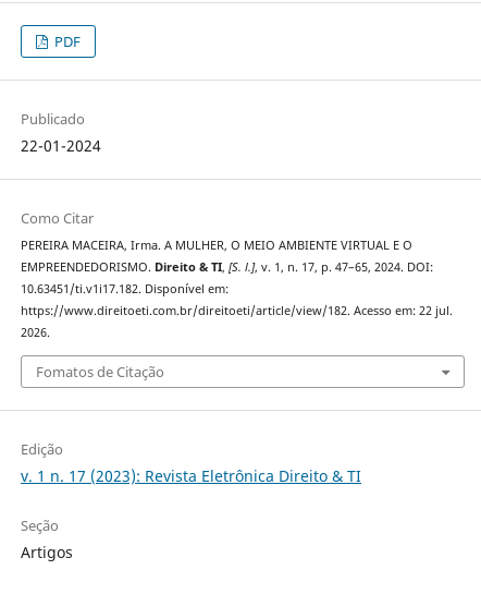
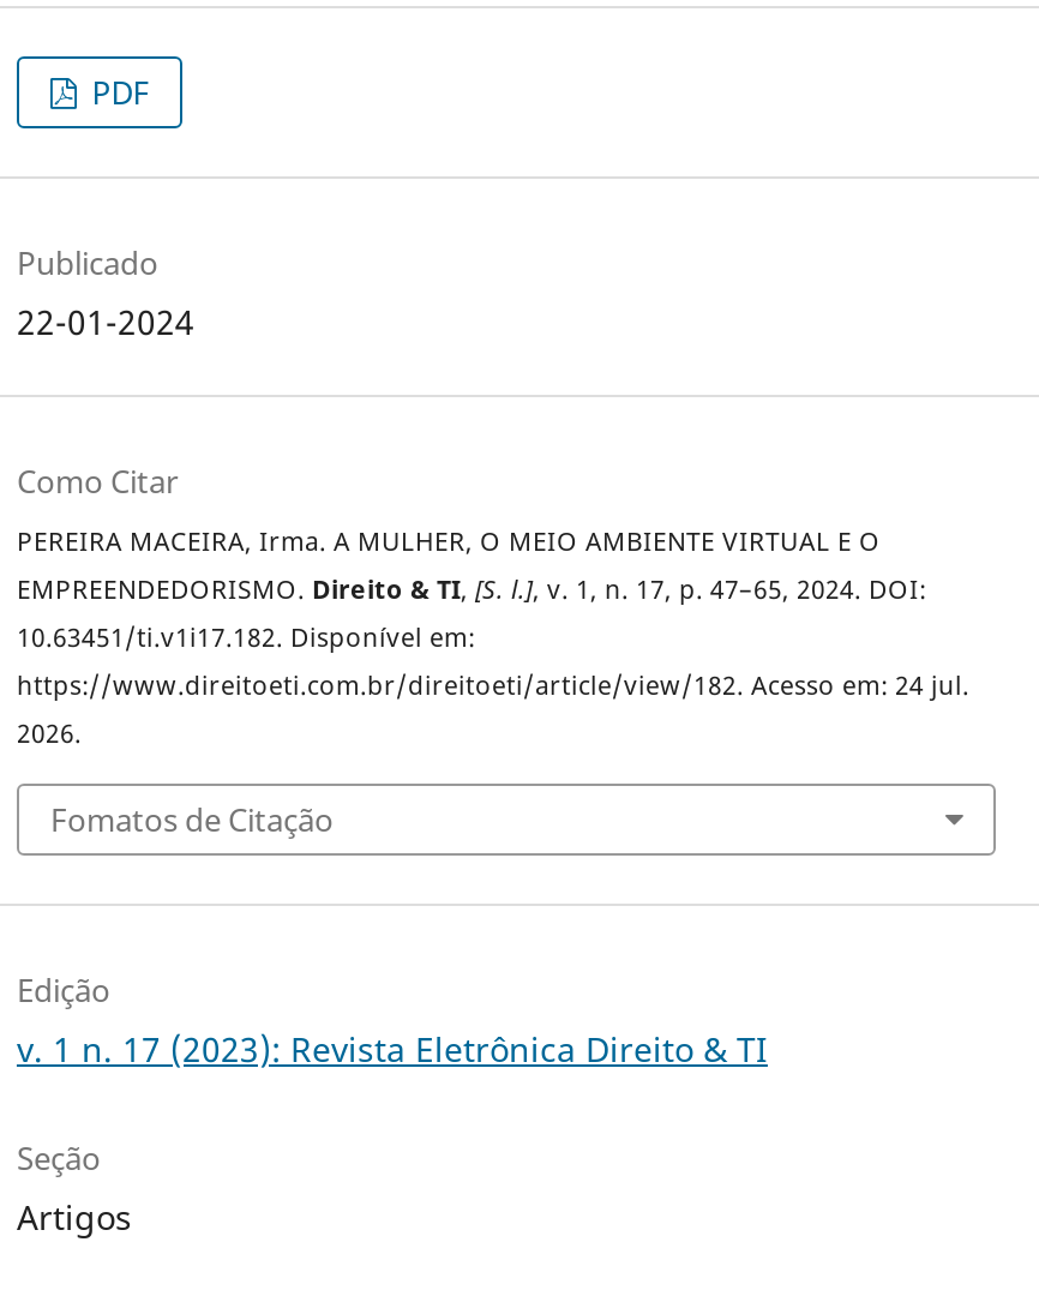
[21,303,453,319] https://www.direitoeti.com.br/direitoeti/article/view/182. Acesso em: 22 jul. -> [17,669,969,703] https://www.direitoeti.com.br/direitoeti/article/view/182. Acesso em: 24 jul.

